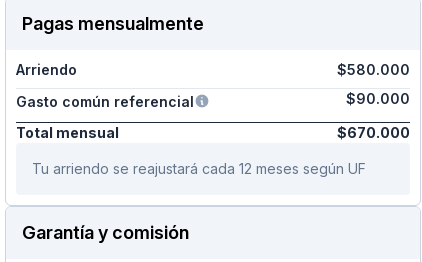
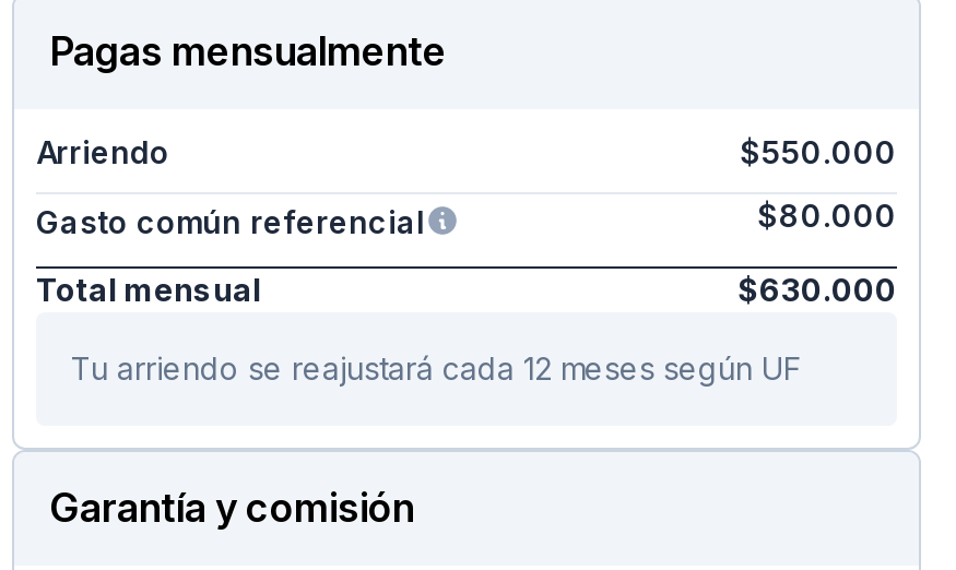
[337,61,410,78] $580.000 -> [740,133,897,170] $550.000
[346,90,410,107] $90.000 -> [757,197,897,234] $80.000
[337,124,410,141] $670.000 -> [737,271,897,308] $630.000

